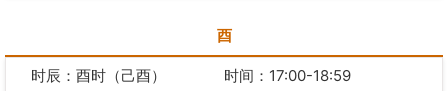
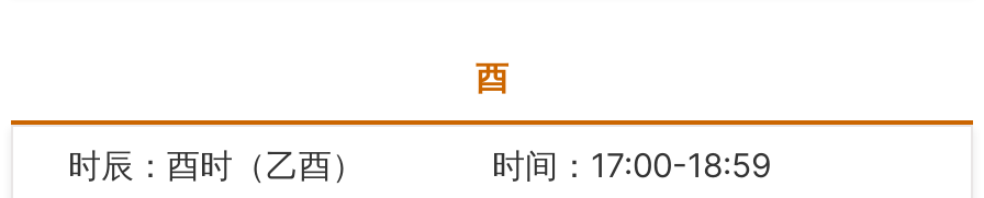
[31,66,166,85] 时辰：酉时（己酉） -> [68,145,365,187] 时辰：酉时（乙酉）

